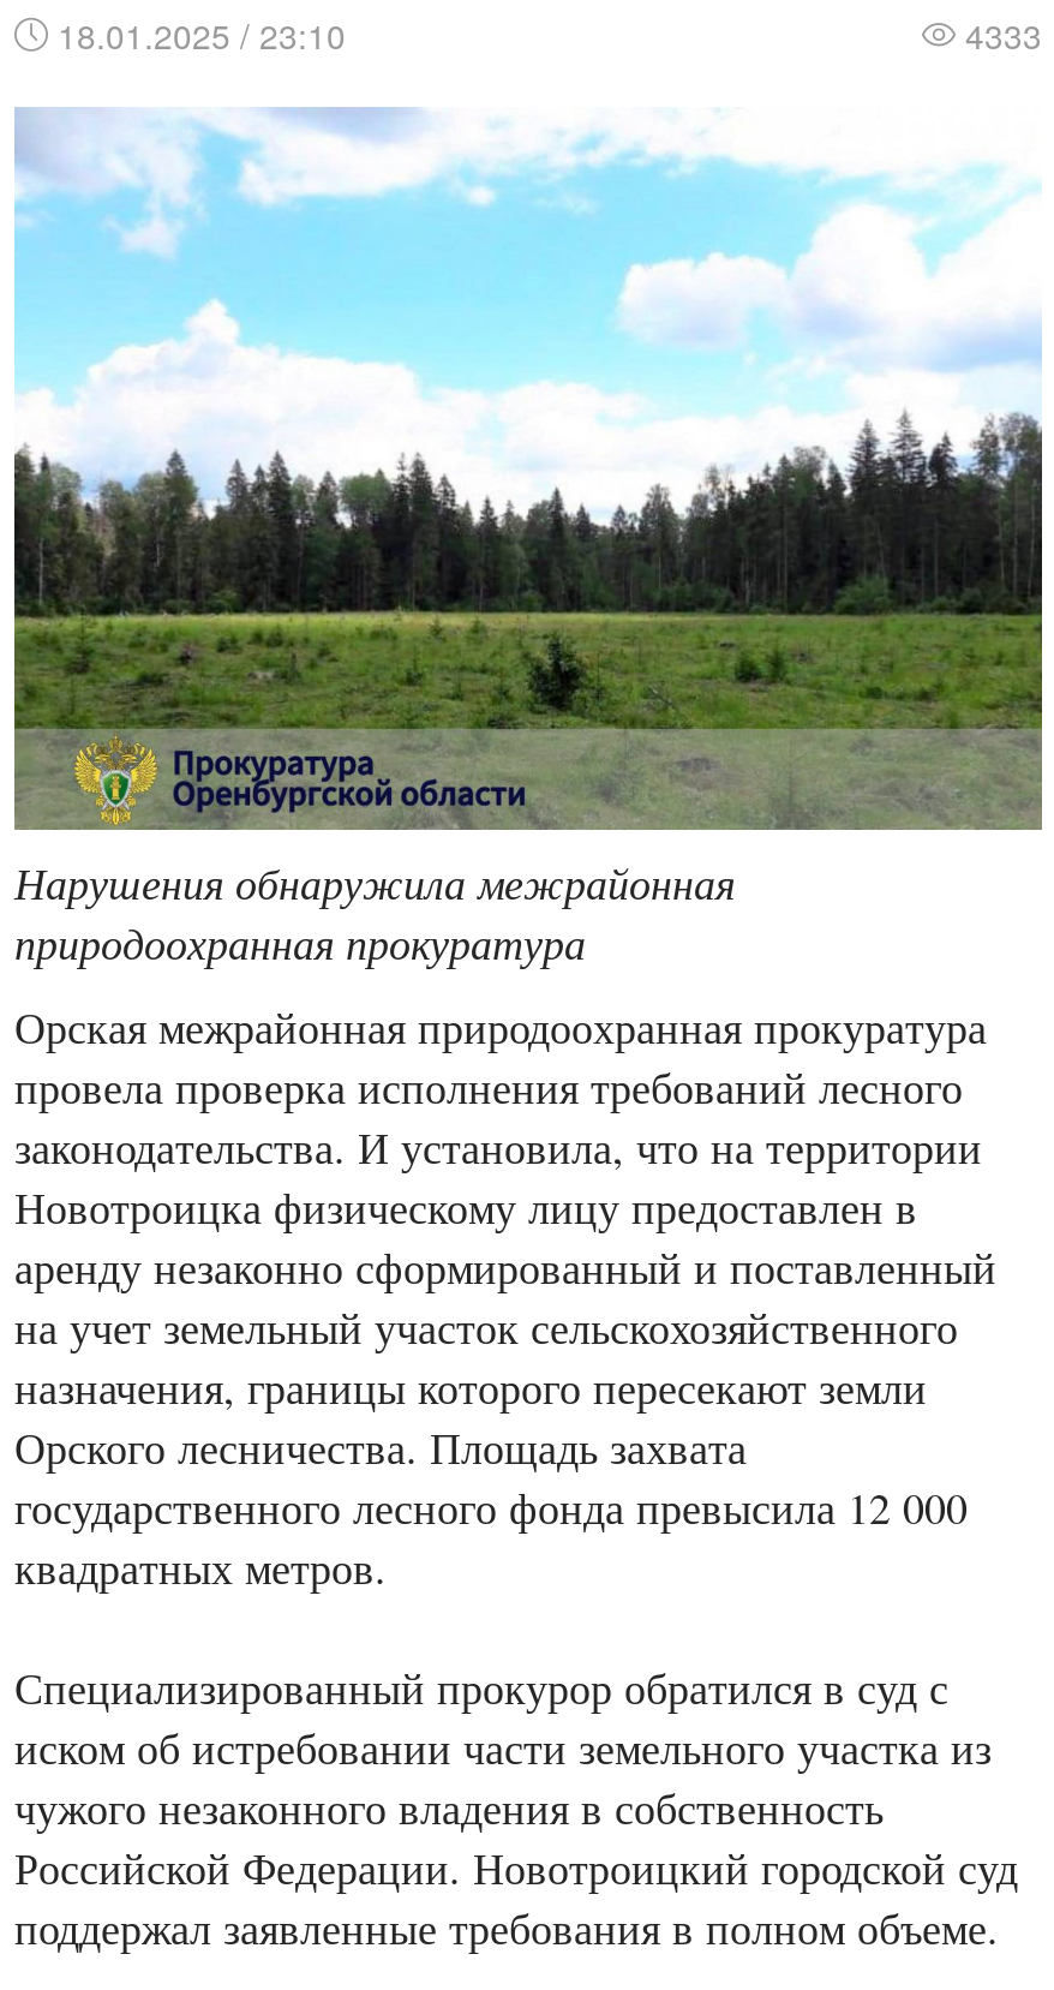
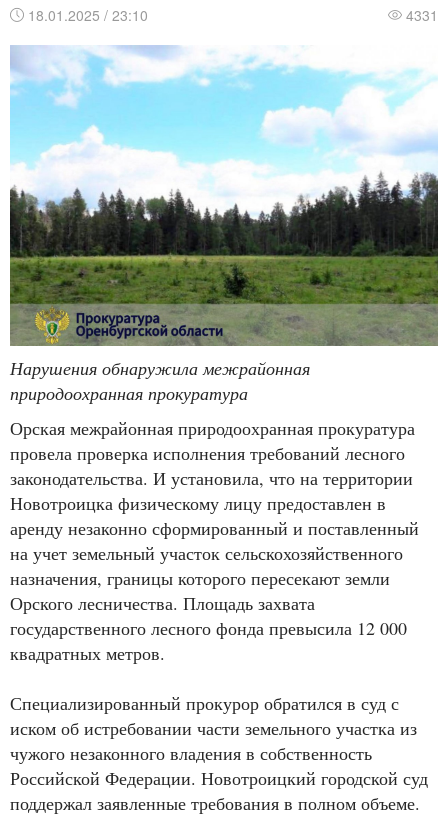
[956,11,1042,59] 4333 -> [402,5,438,25] 4331

